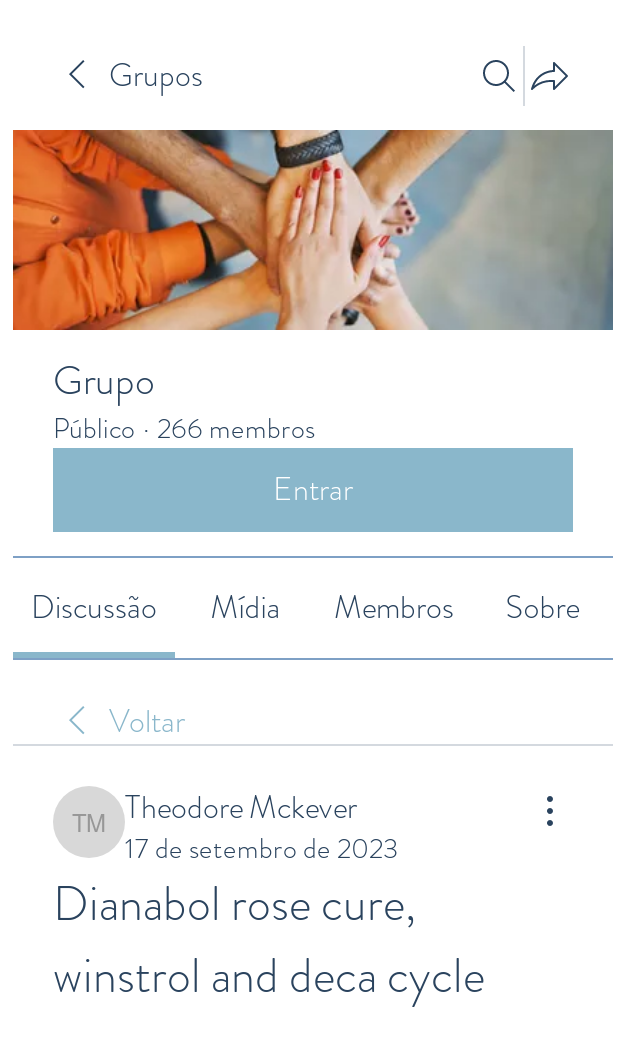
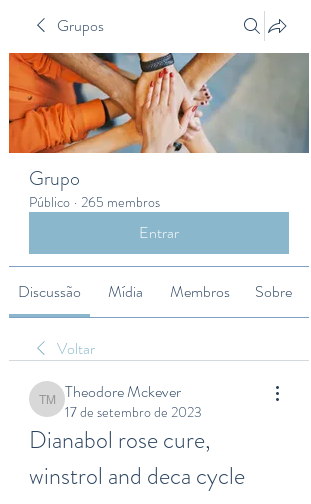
[53,408,315,448] Público · 266 membros -> [29,192,160,212] Público · 265 membros

